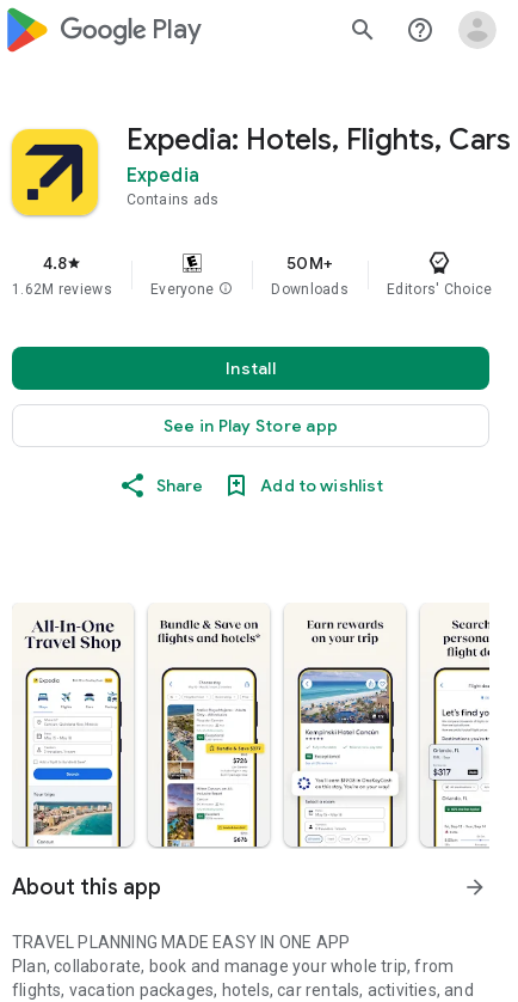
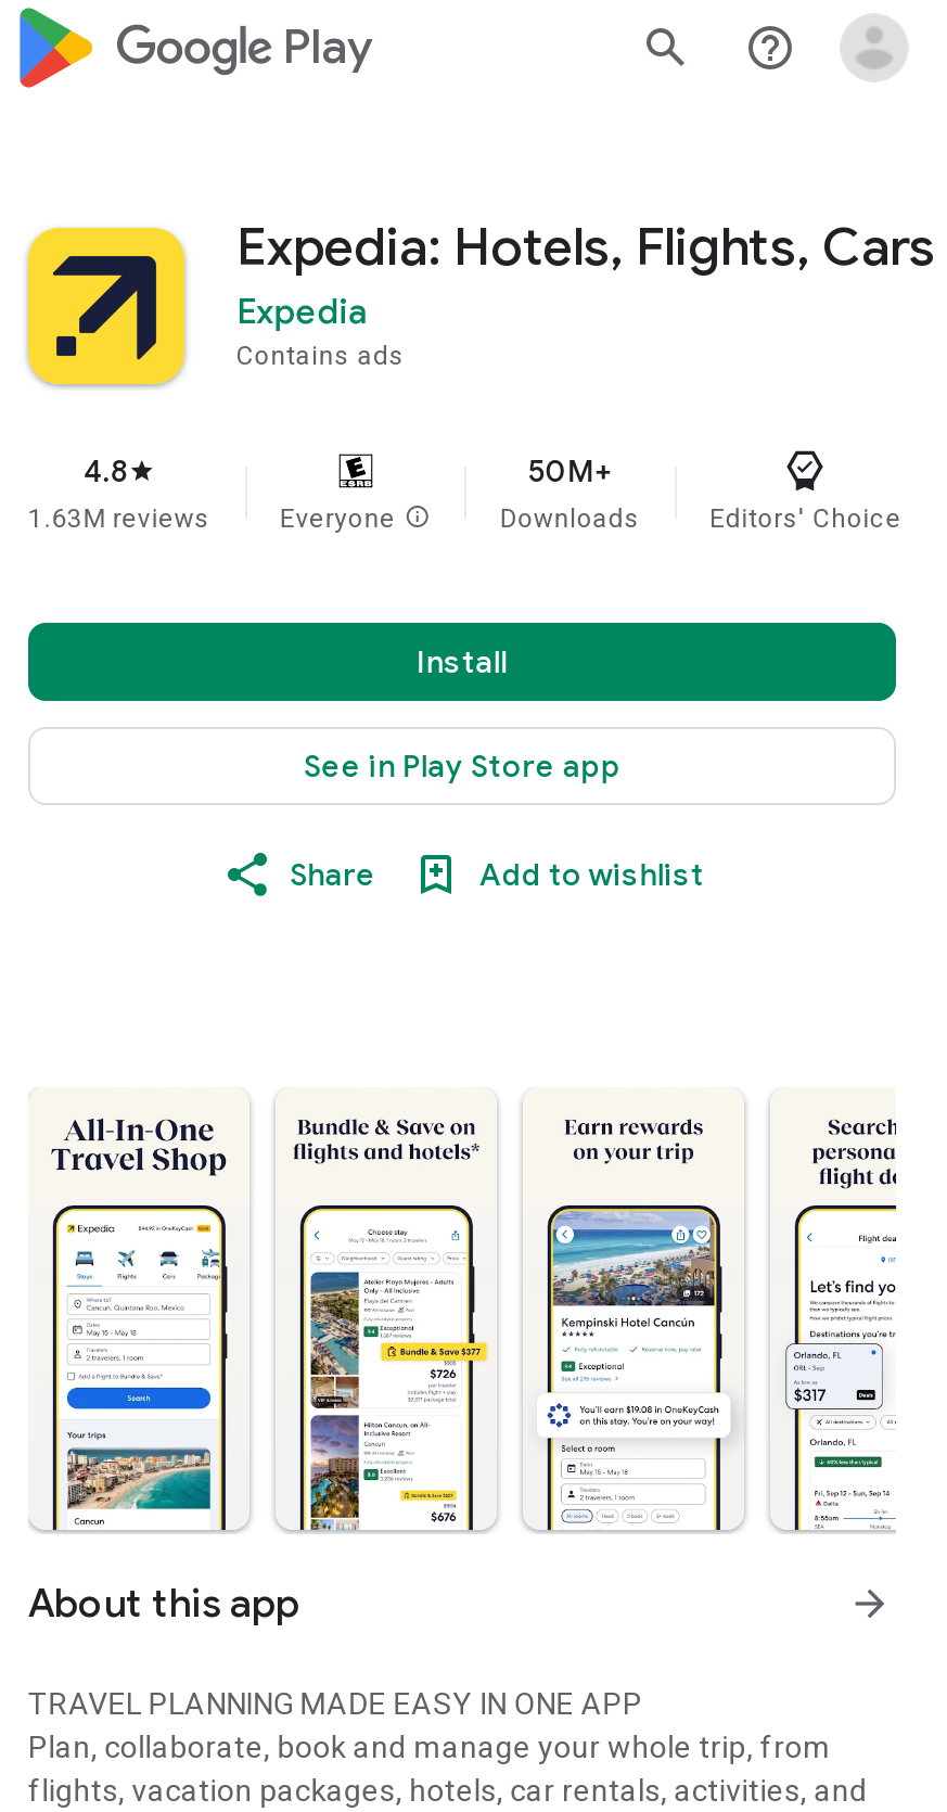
[12,281,112,298] 1.62M reviews -> [28,503,210,534] 1.63M reviews

